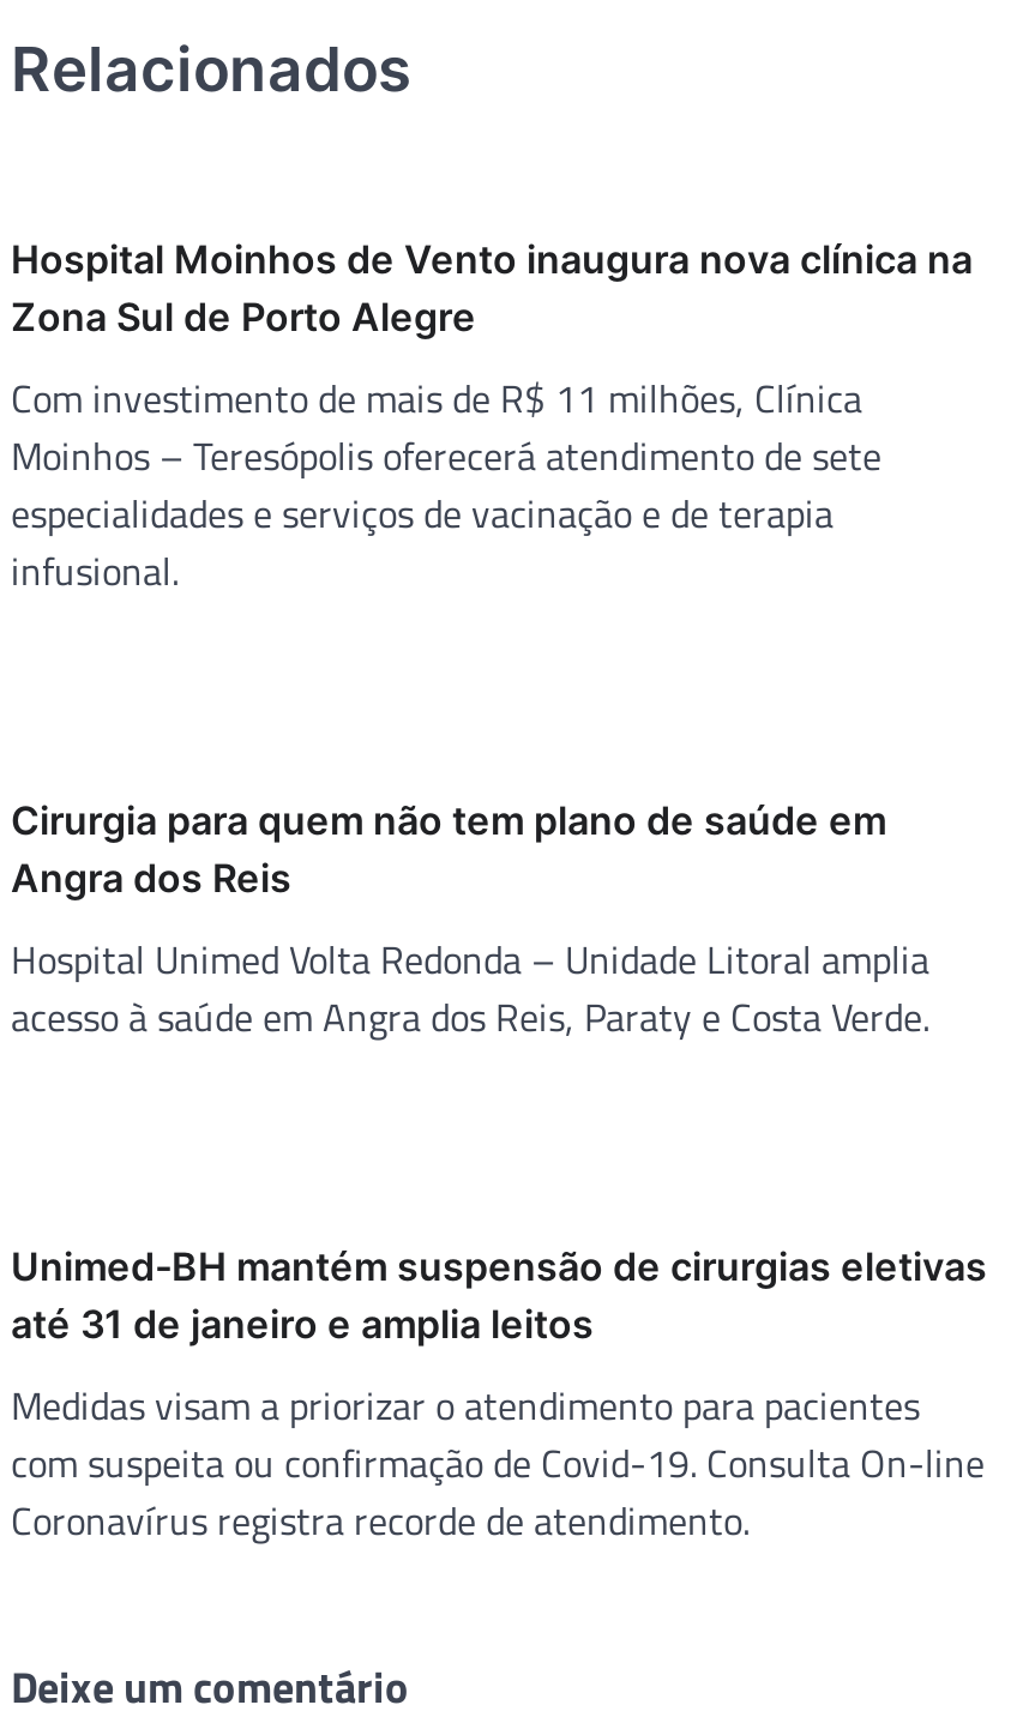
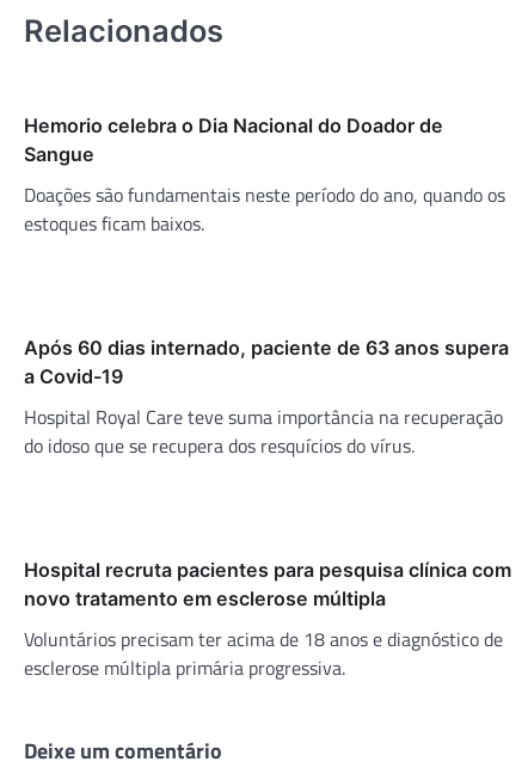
[11,234,973,339] Hospital Moinhos de Vento inaugura nova clínica na | Zona Sul de Porto Alegre -> [24,113,443,166] Hemorio celebra o Dia Nacional do Doador de | Sangue
[11,368,881,598] Com investimento de mais de R$ 11 milhões, Clínica | Moinhos – Teresópolis oferecerá atendimento de sete | especialidades e serviços de vacinação e de terapia | infusional. -> [24,180,505,238] Doações são fundamentais neste período do ano, quando os | estoques ficam baixos.
[11,795,886,900] Cirurgia para quem não tem plano de saúde em | Angra dos Reis -> [24,336,509,388] Após 60 dias internado, paciente de 63 anos supera | a Covid-19
[11,929,929,1044] Hospital Unimed Volta Redonda – Unidade Litoral amplia | acesso à saúde em Angra dos Reis, Paraty e Costa Verde. -> [24,402,503,460] Hospital Royal Care teve suma importância na recuperação | do idoso que se recupera dos resquícios do vírus.
[11,1241,987,1346] Unimed-BH mantém suspensão de cirurgias eletivas | até 31 de janeiro e amplia leitos -> [24,558,511,610] Hospital recruta pacientes para pesquisa clínica com | novo tratamento em esclerose múltipla
[11,1375,985,1548] Medidas visam a priorizar o atendimento para pacientes | com suspeita ou confirmação de Covid-19. Consulta On-line | Coronavírus registra recorde de atendimento. -> [24,625,503,682] Voluntários precisam ter acima de 18 anos e diagnóstico de | esclerose múltipla primária progressiva.

